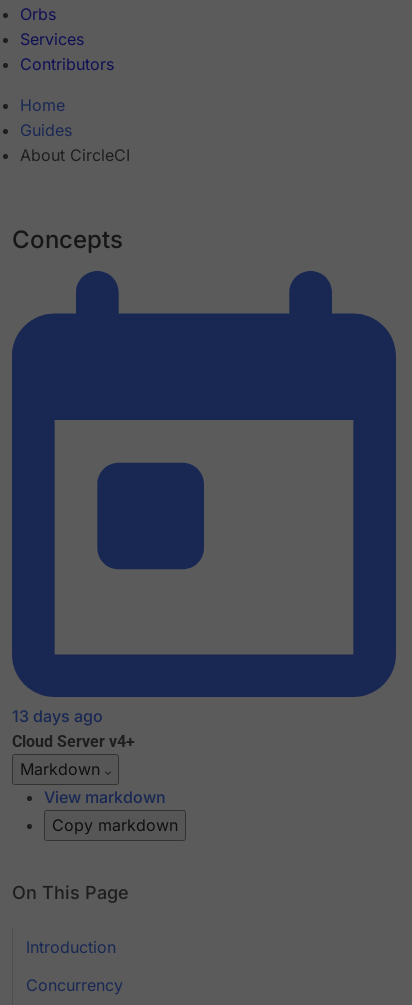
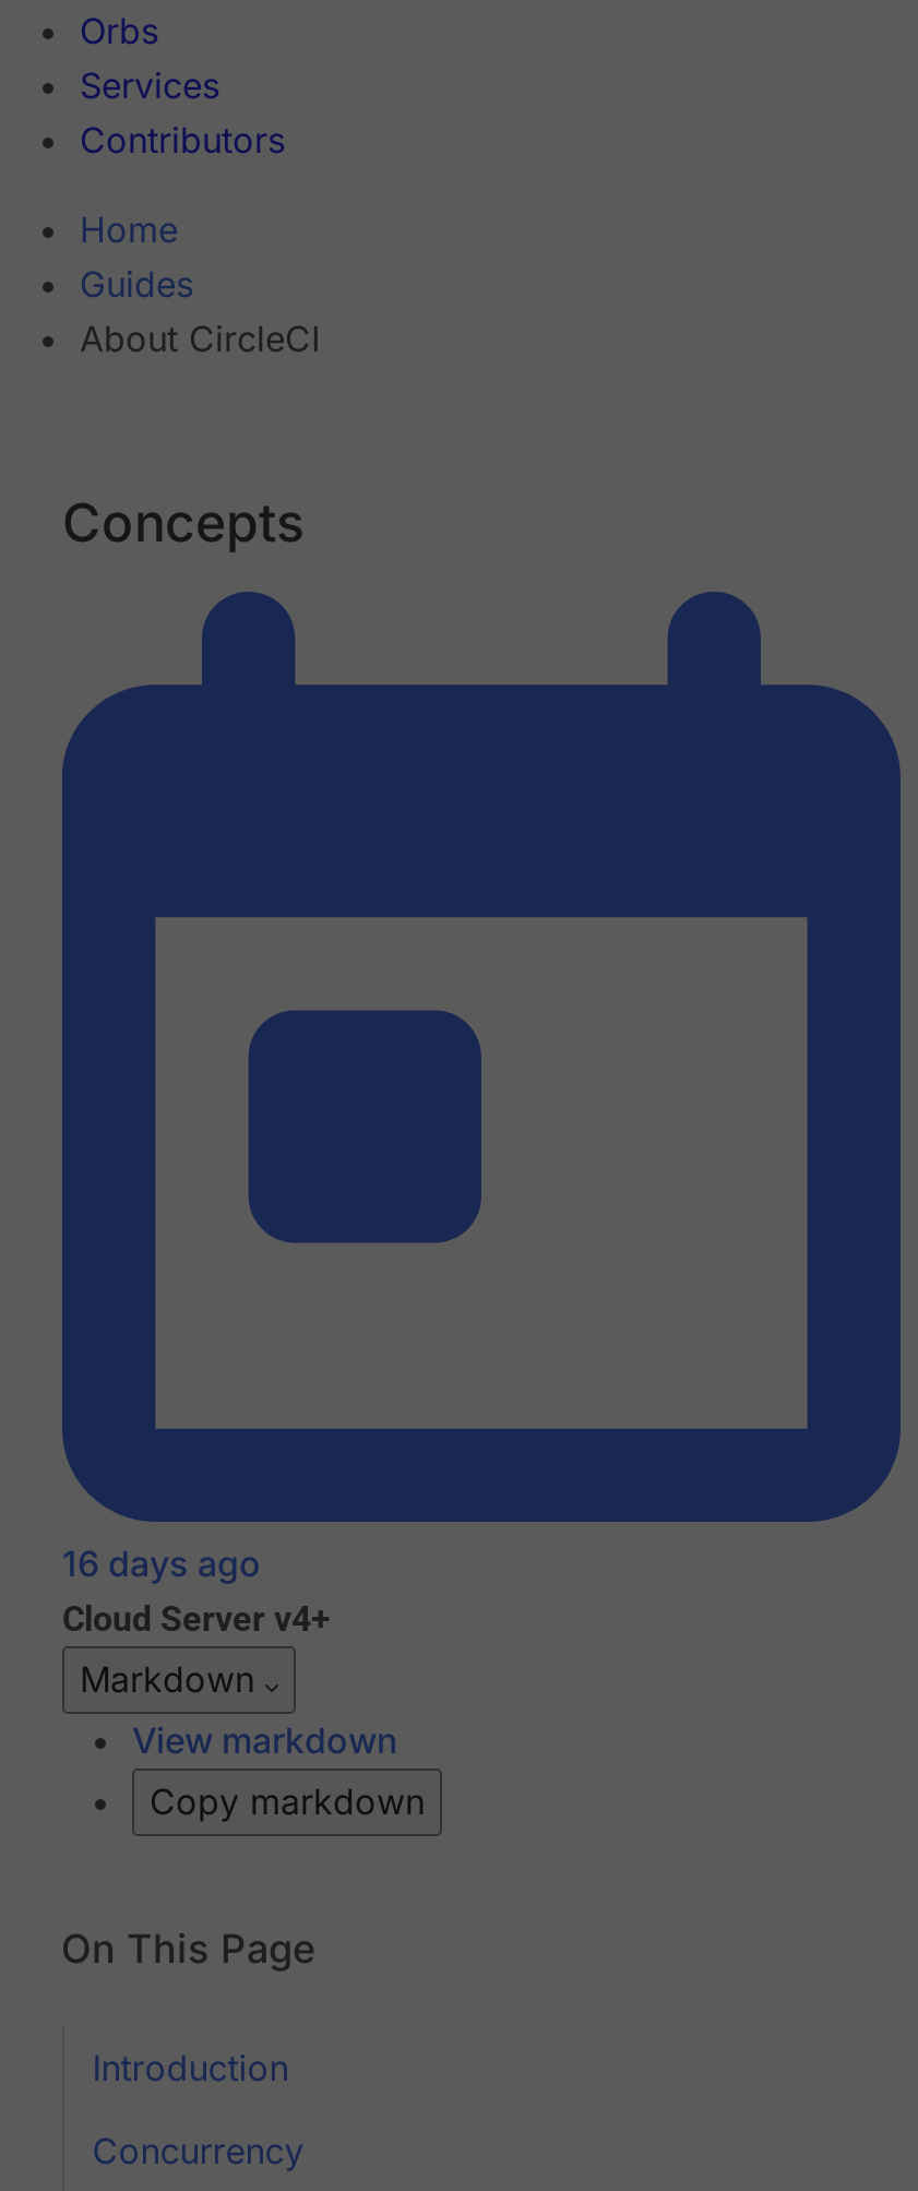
[12,706,103,726] 13 days ago -> [62,1543,261,1586] 16 days ago

